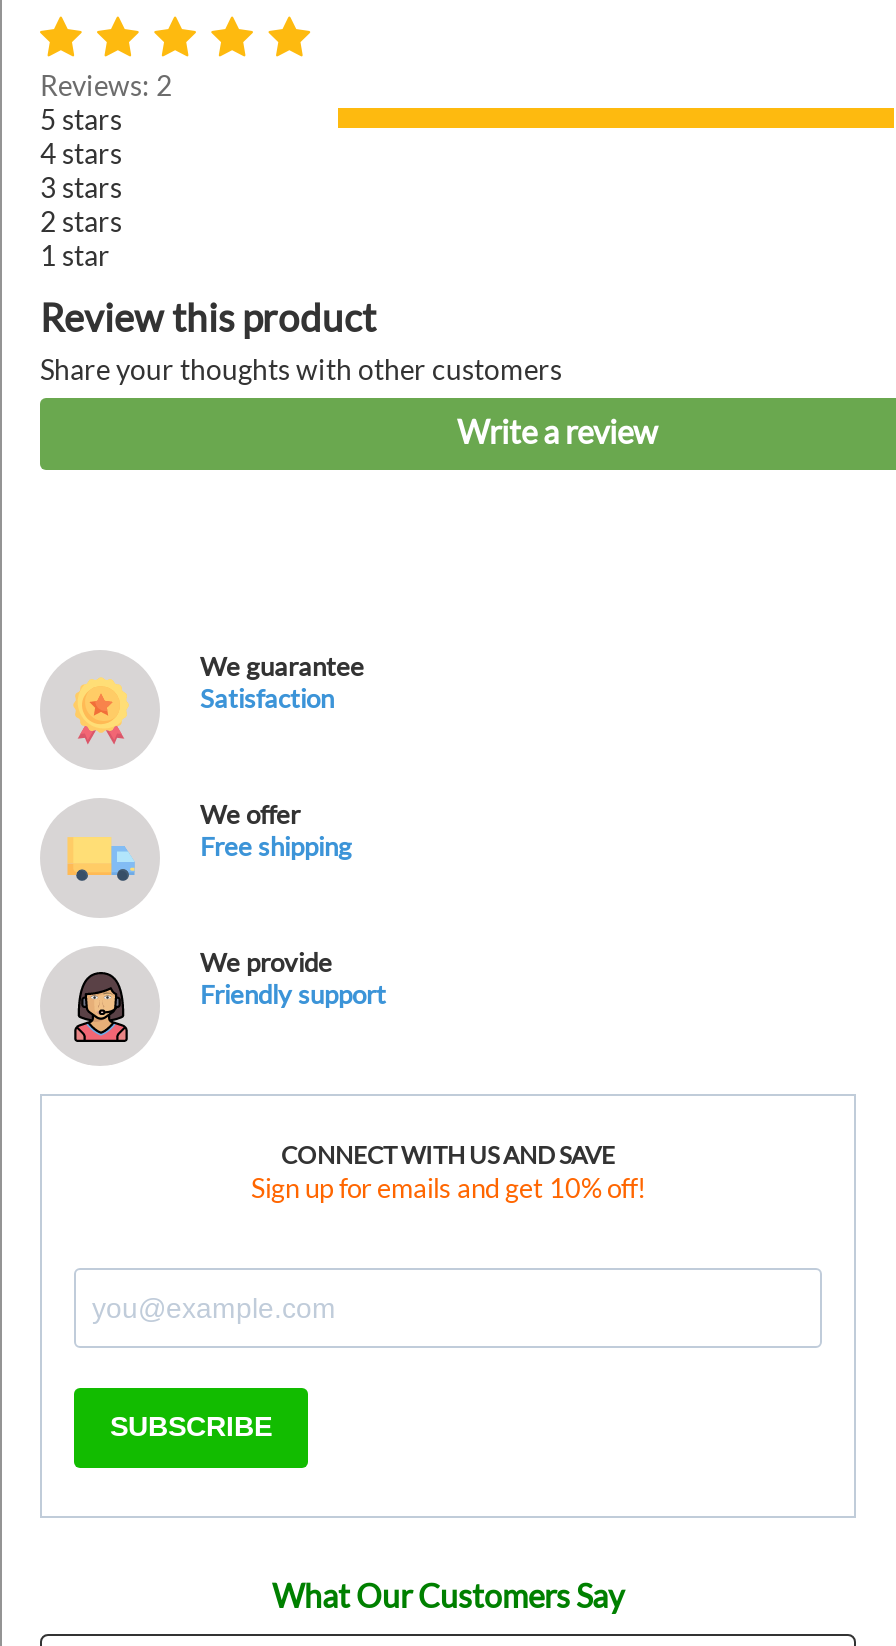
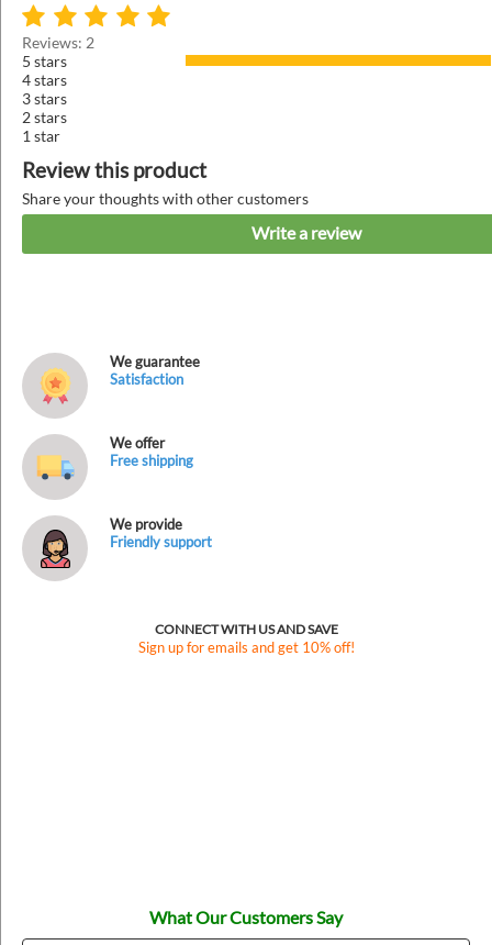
[110,1411,272,1443] SUBSCRIBE -> none

